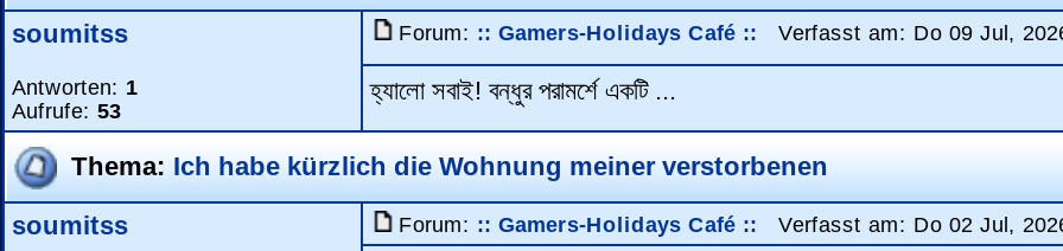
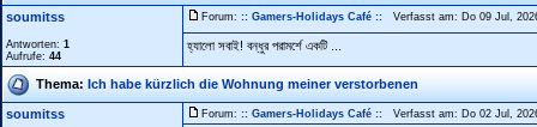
[12,99,121,123] Aufrufe: 53 -> [6,50,61,62] Aufrufe: 44

